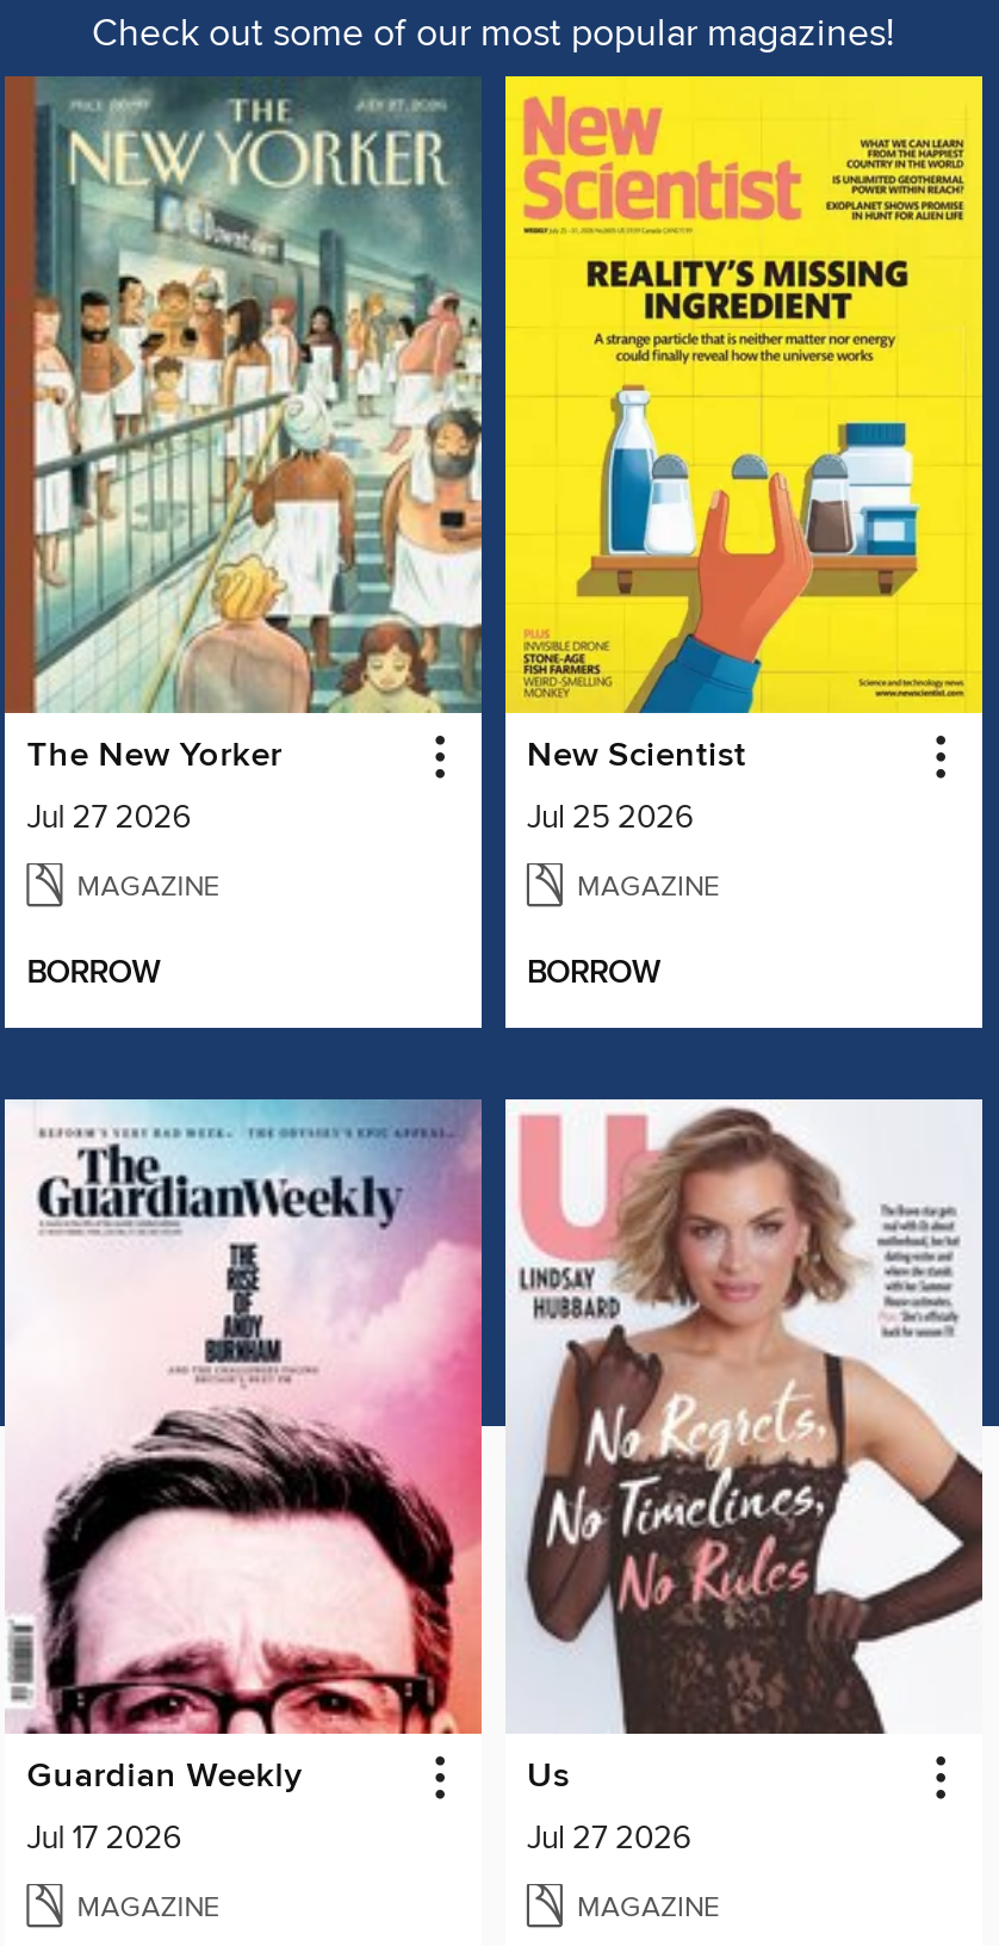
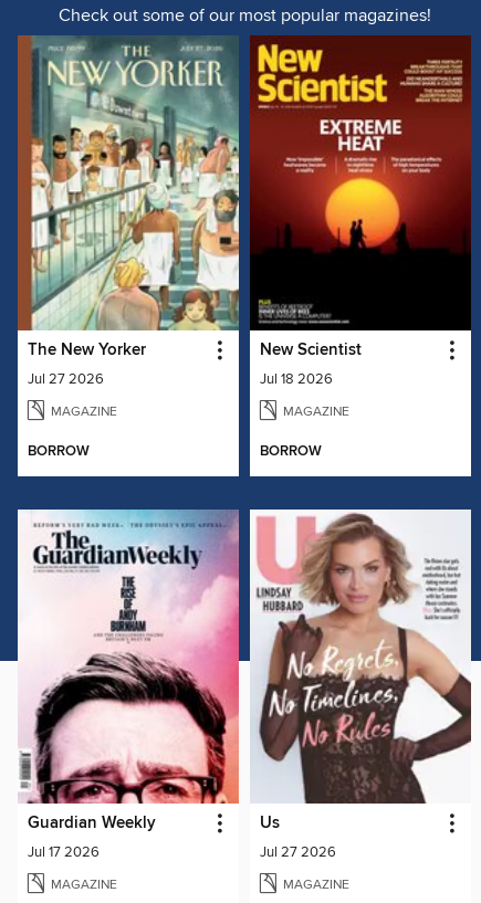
[503,74,985,836] [image] | Jul 25 2026 -> [250,35,471,387] [image] | Jul 18 2026

